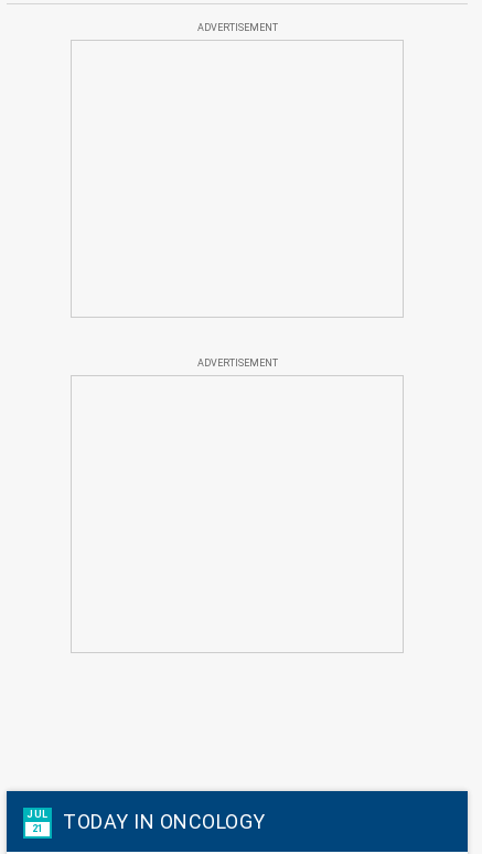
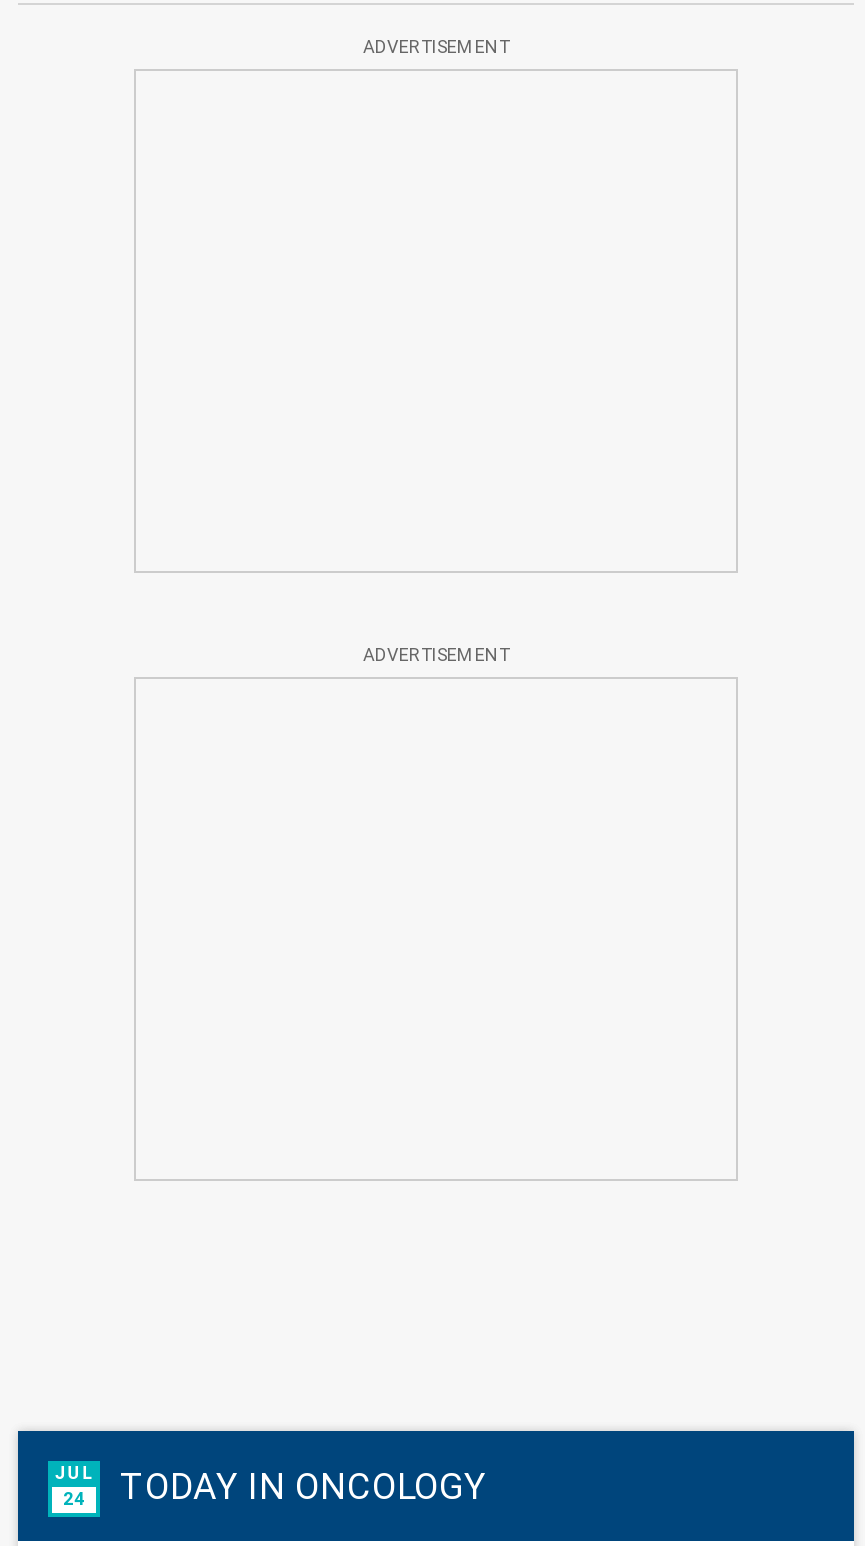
[27,809,265,835] JUL 21 TODAY IN ONCOLOGY -> [54,1464,487,1510] JUL 24 TODAY IN ONCOLOGY

